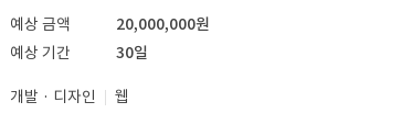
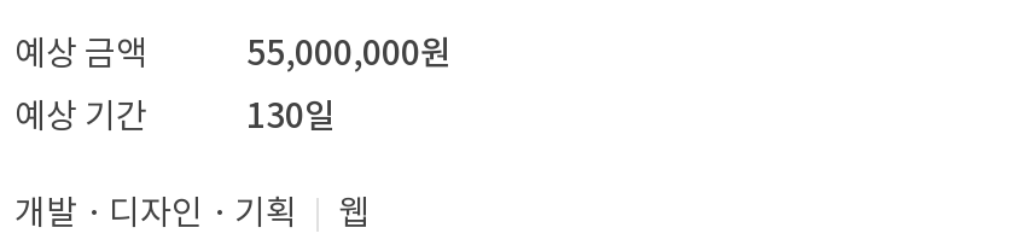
[116,14,210,34] 20,000,000원 -> [246,31,452,75] 55,000,000원
[116,43,148,63] 30일 -> [246,94,336,138] 130일
[10,87,96,106] 개발 · 디자인 -> [14,191,297,234] 개발 · 디자인 · 기획

